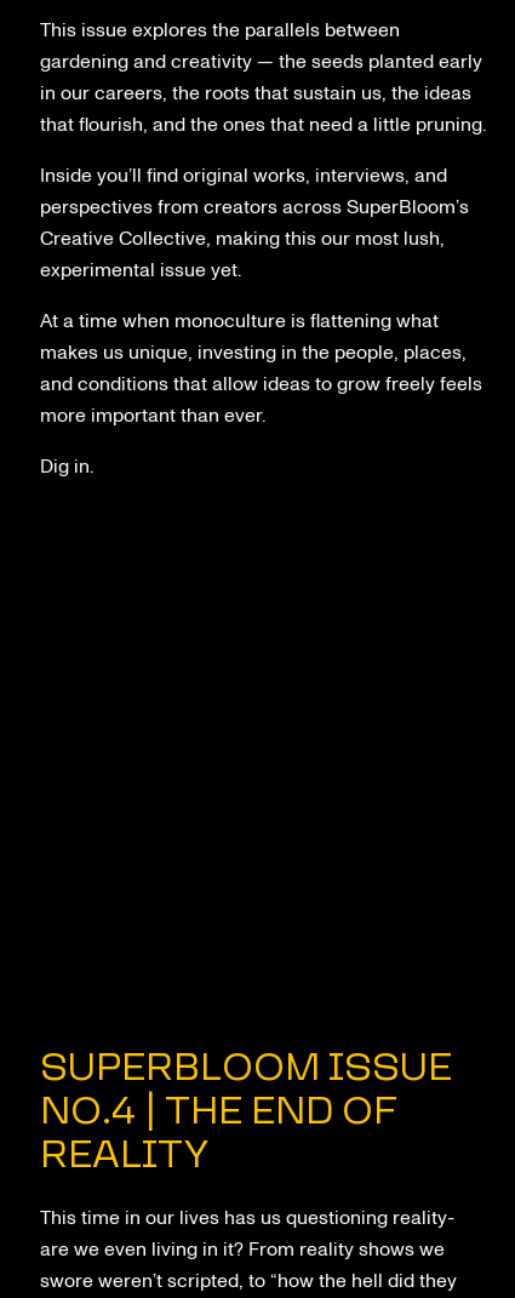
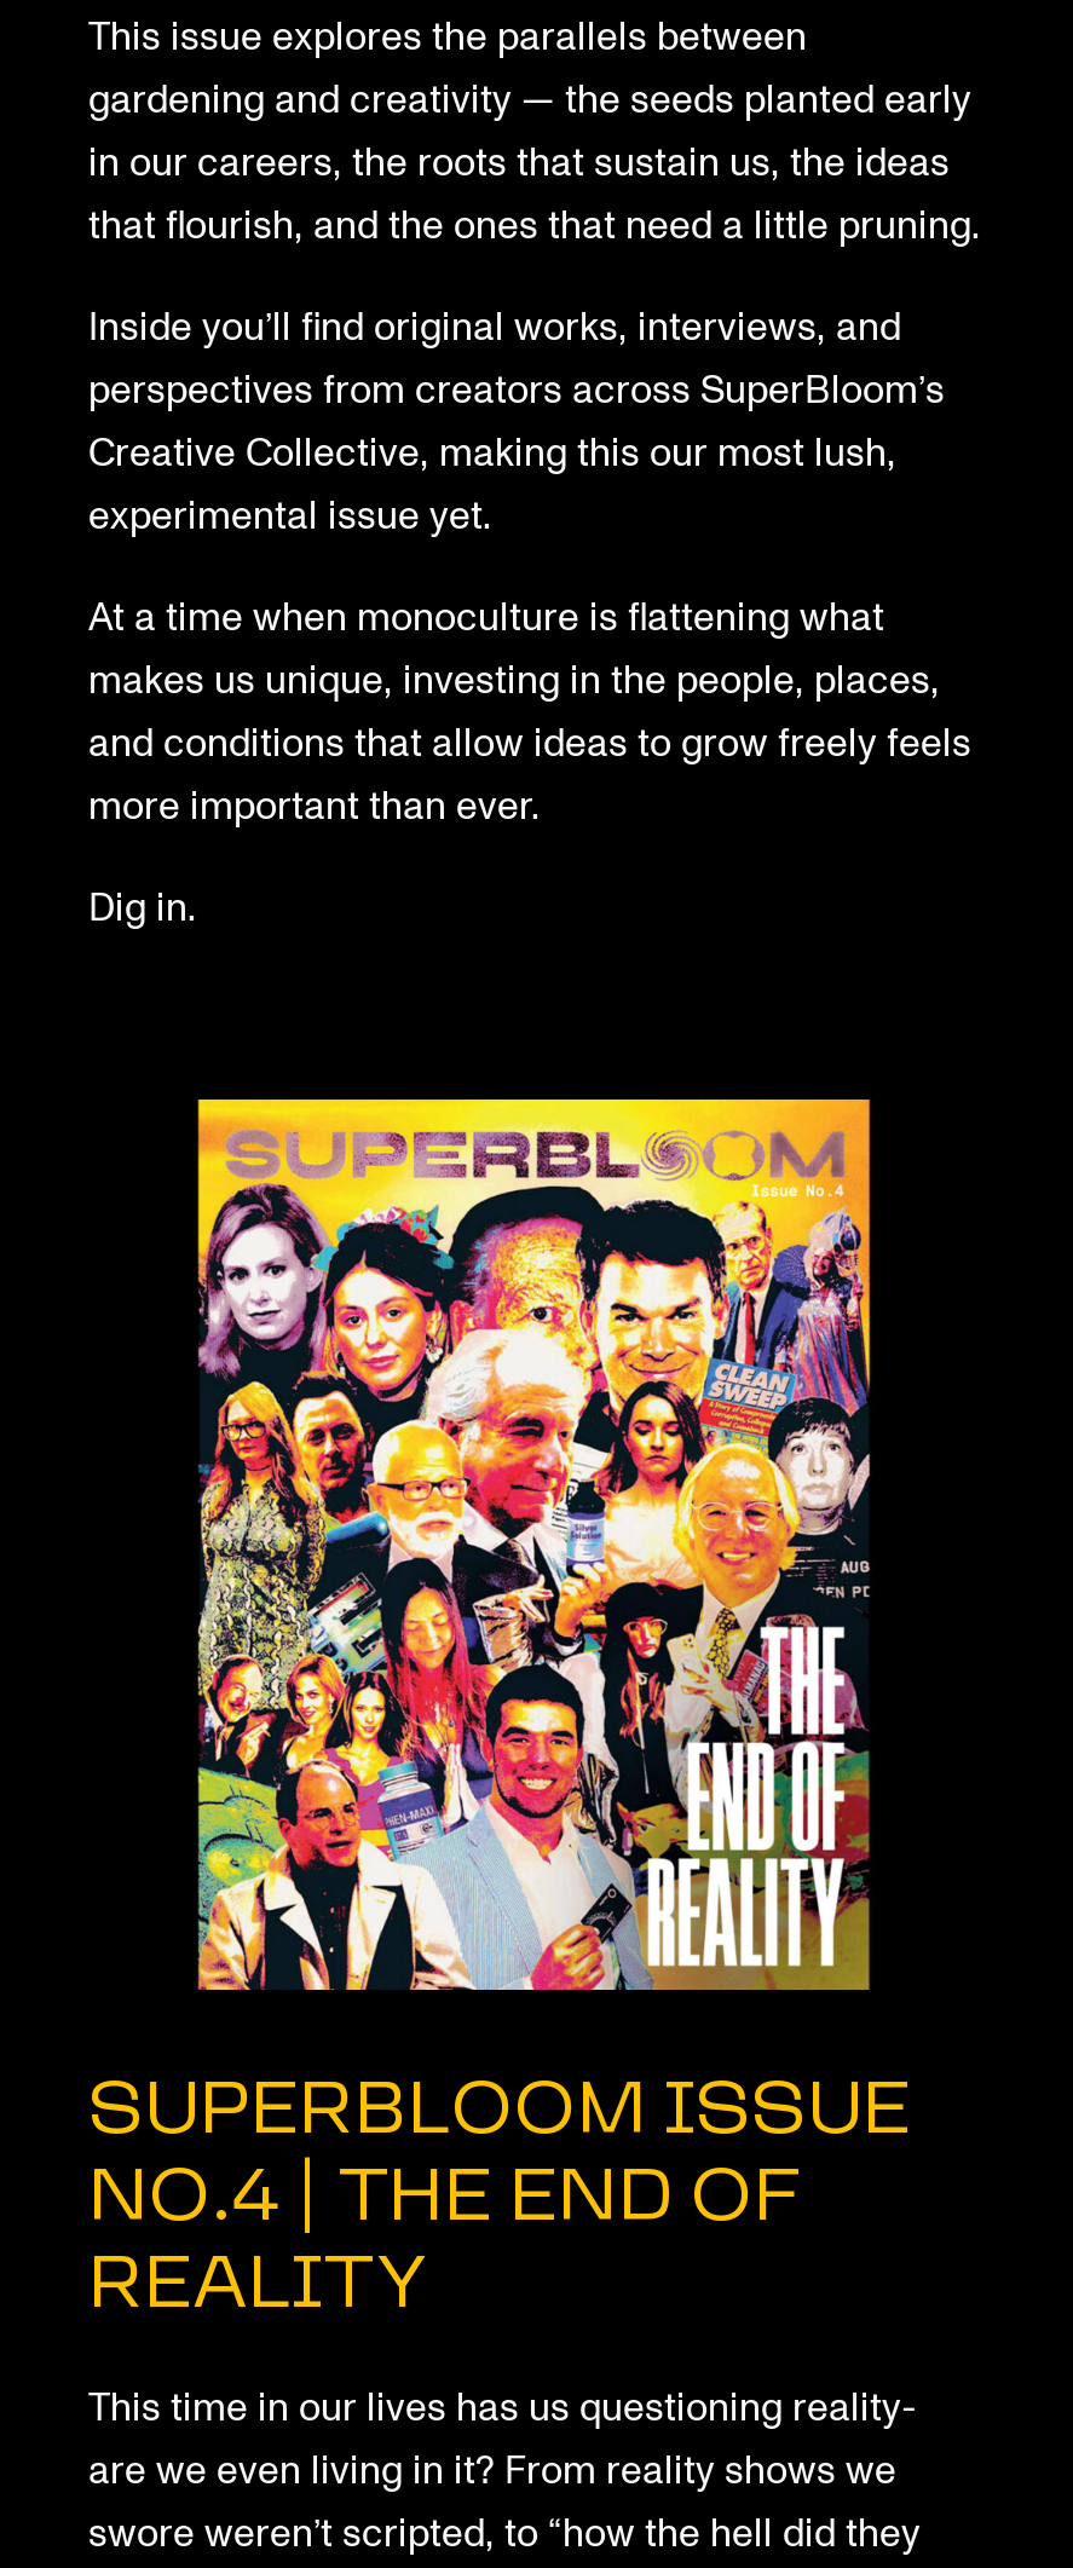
none -> [195,1097,872,1992] [image]

